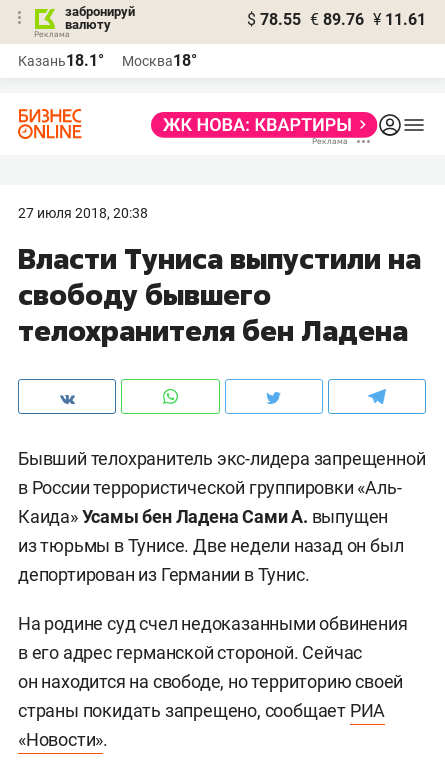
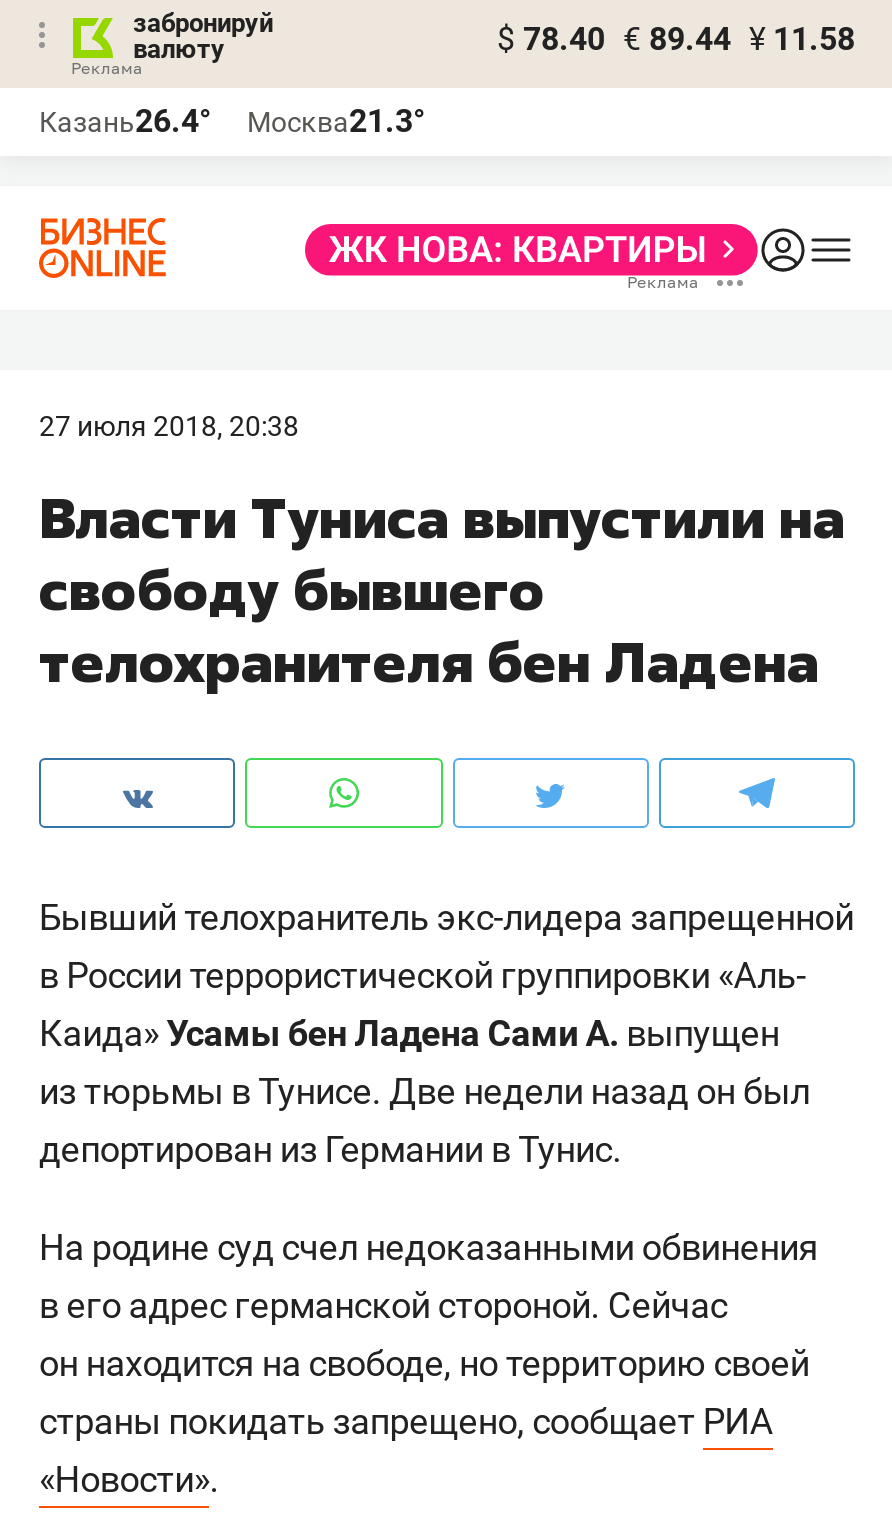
[247,10,426,29] $ 78.55 € 89.76 ¥ 11.61 -> [497,20,855,58] $ 78.40 € 89.44 ¥ 11.58
[18,51,104,70] Казань18.1° -> [39,102,211,140] Казань26.4°
[122,51,197,70] Москва18° -> [247,102,425,140] Москва21.3°

